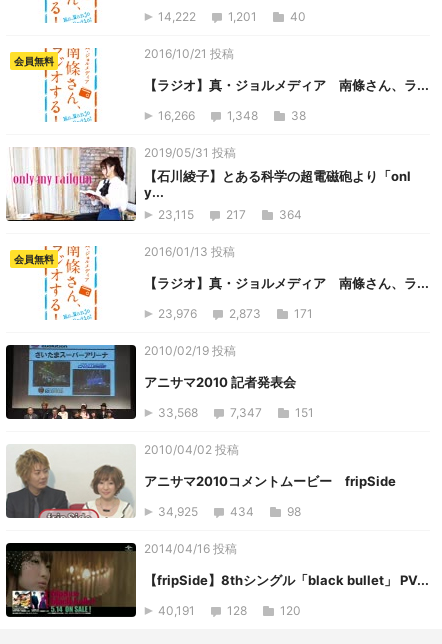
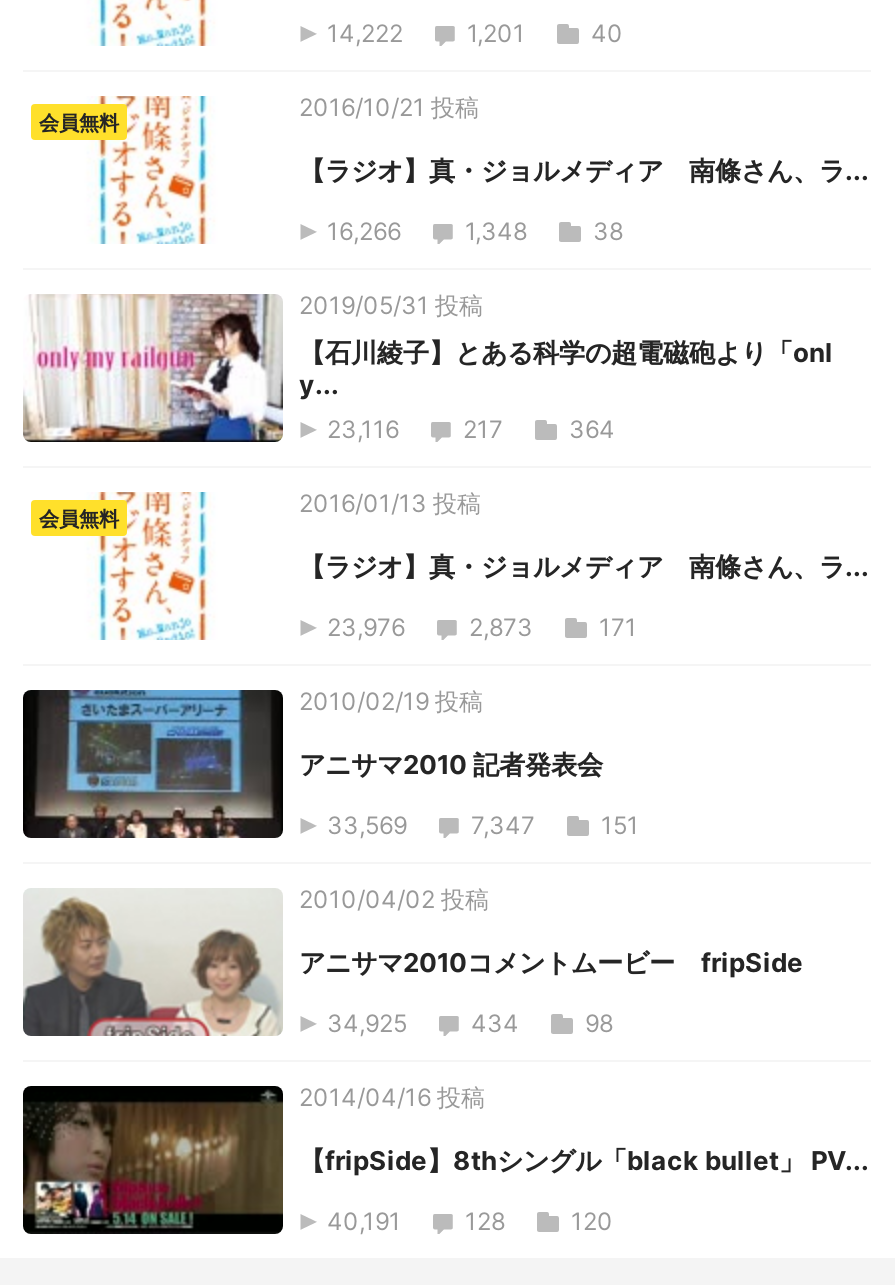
[158,207,194,222] 23,115 -> [327,414,399,444] 23,116
[158,405,198,420] 33,568 -> [327,810,407,840] 33,569

